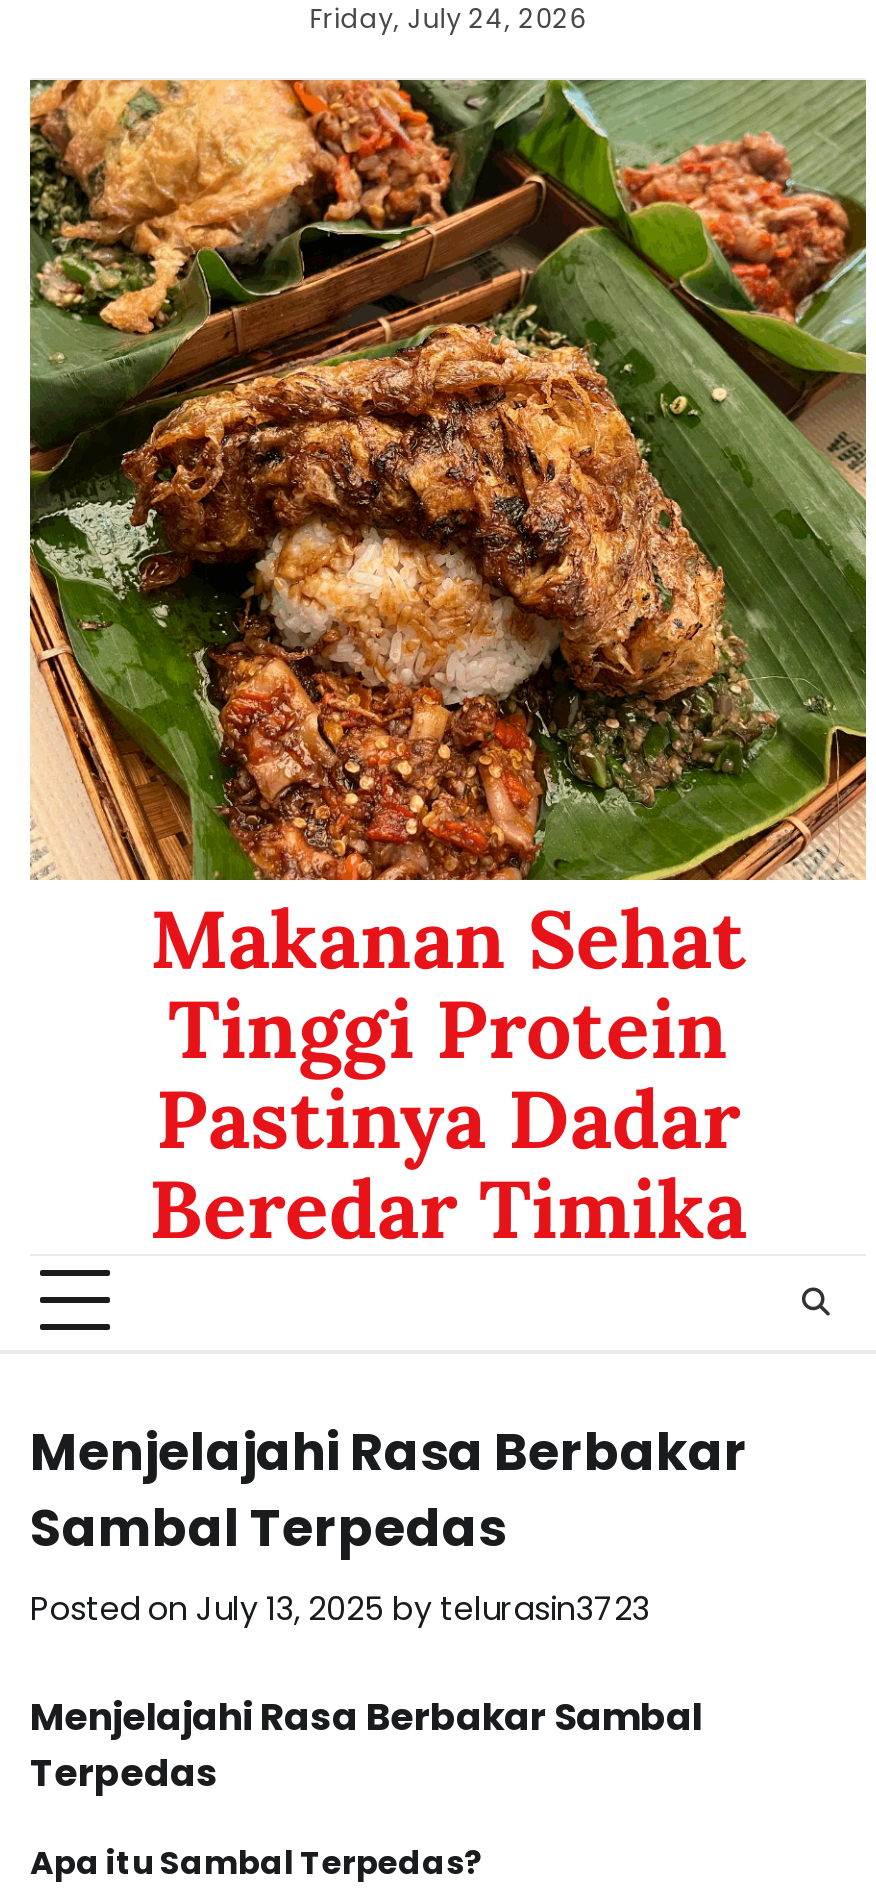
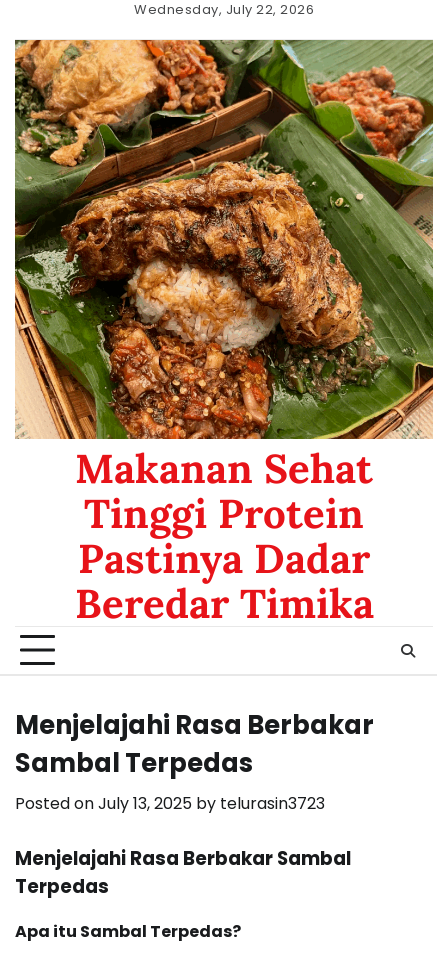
[310,0,586,38] Friday, July 24, 2026 -> [134,0,314,19] Wednesday, July 22, 2026

